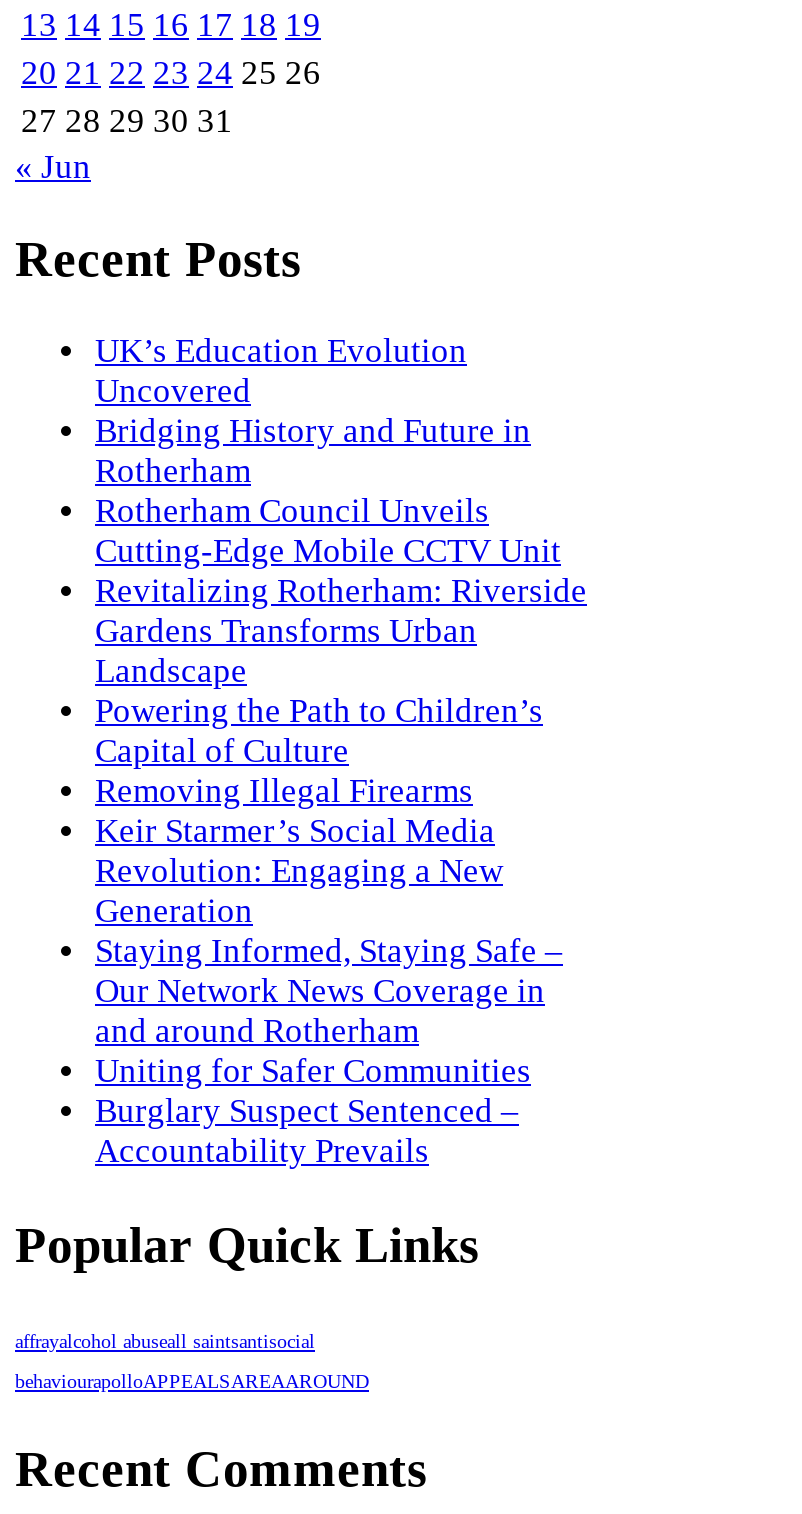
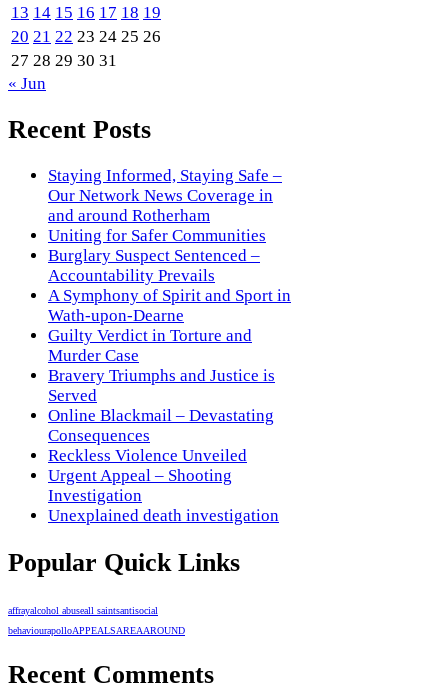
[95,333,587,931] UK’s Education Evolution | Uncovered | Bridging History and Future in | Rotherham | Rotherham Council Unveils | Cutting-Edge Mobile CCTV Unit | Revitalizing Rotherham: Riverside | Gardens Transforms Urban | Landscape | Powering the Path to Children’s | Capital of Culture | Removing Illegal Firearms | Keir Starmer’s Social Media | Revolution: Engaging a New | Generation -> none
moved [95,933,563,1171] -> [48,166,282,285]: Staying Informed, Staying Safe – | Our Network News Coverage in | and around Rotherham | Uniting for Safer Communities | Burglary Suspect Sentenced – | Accountability Prevails
none -> [48,286,291,525] A Symphony of Spirit and Sport in | Wath-upon-Dearne | Guilty Verdict in Torture and | Murder Case | Bravery Triumphs and Justice is | Served | Online Blackmail – Devastating | Consequences | Reckless Violence Unveiled | Urgent Appeal – Shooting | Investigation | Unexplained death investigation

